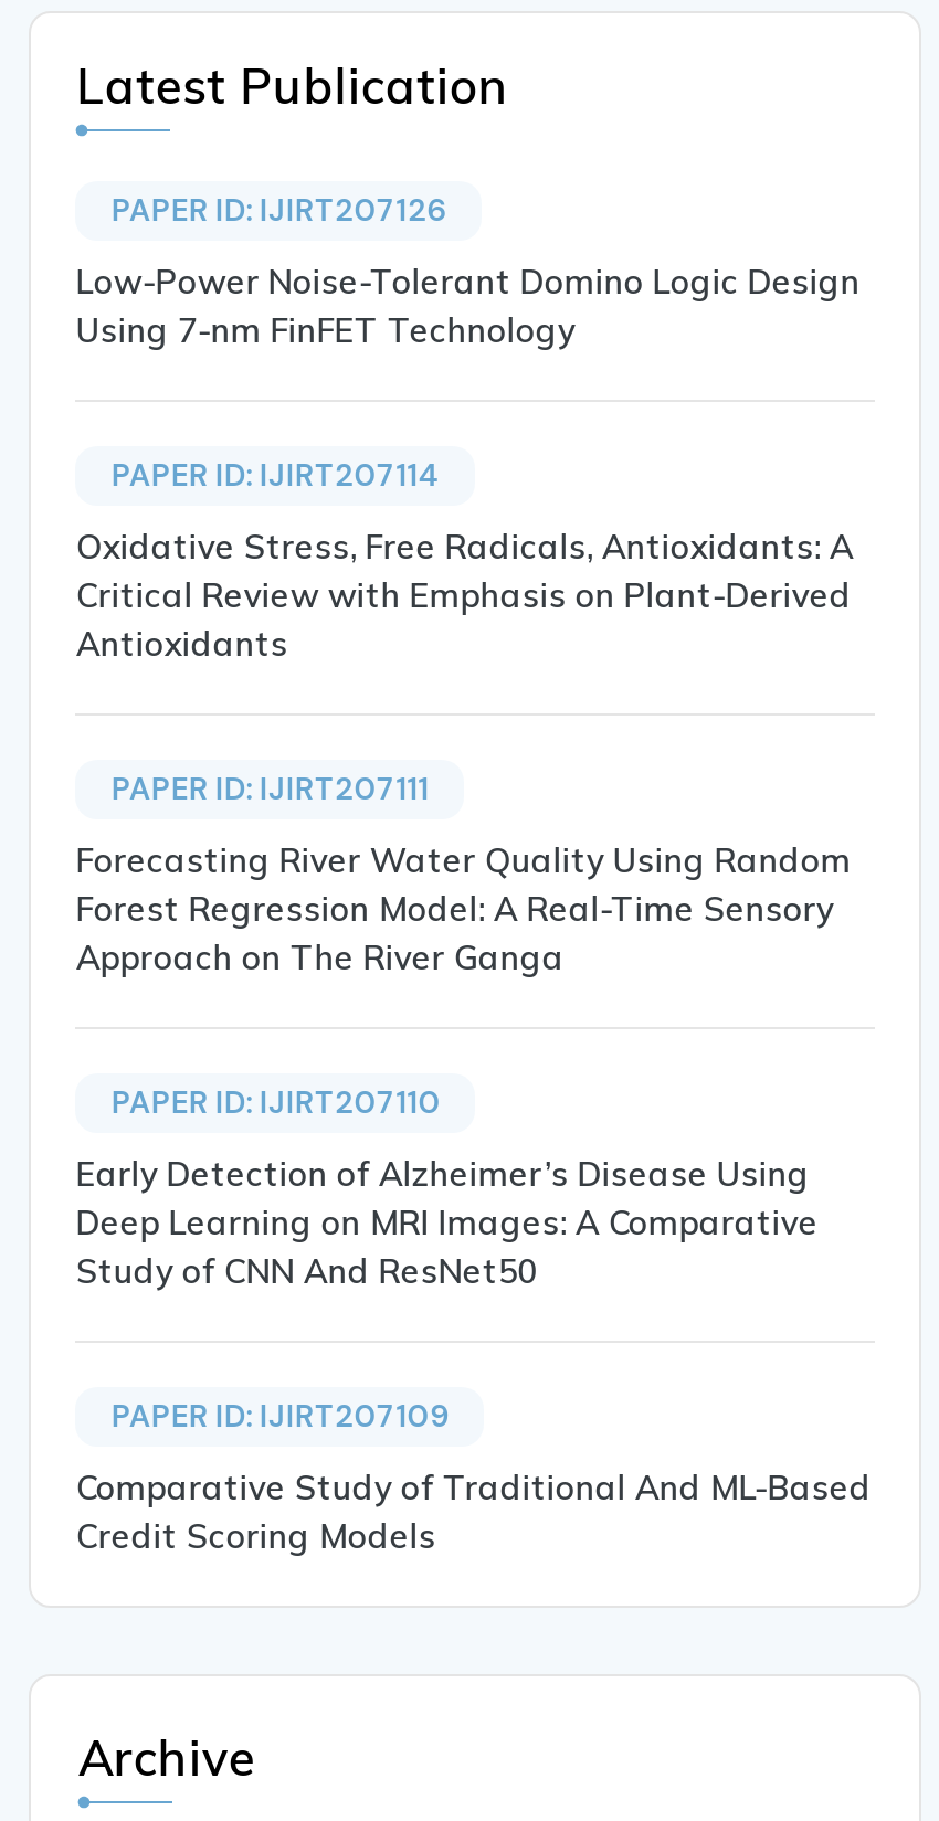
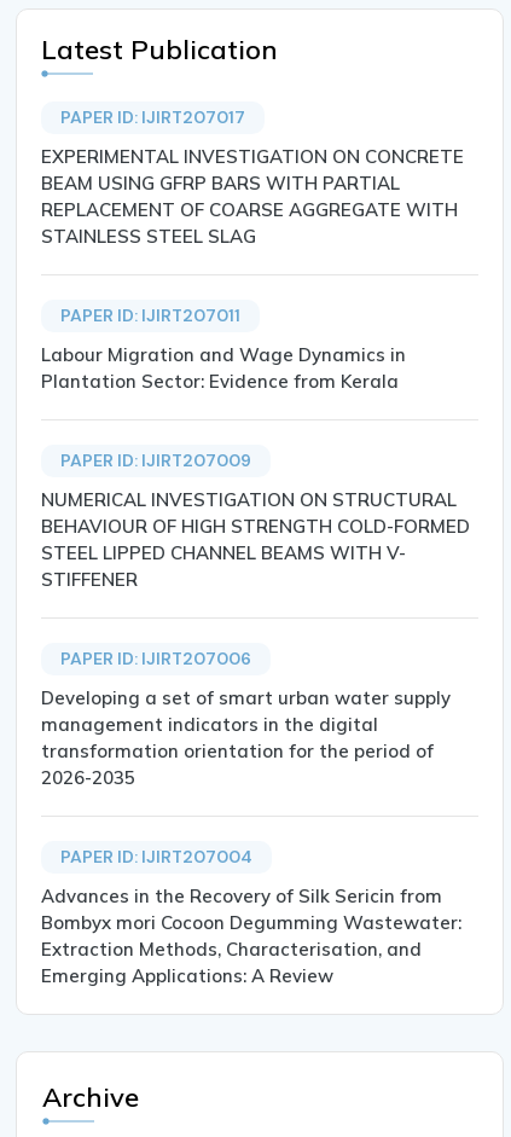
[111,189,447,229] PAPER ID: IJIRT207126 -> [61,106,246,128] PAPER ID: IJIRT207017
[76,260,860,350] Low-Power Noise-Tolerant Domino Logic Design | Using 7-nm FinFET Technology -> [42,145,464,247] EXPERIMENTAL INVESTIGATION ON CONCRETE | BEAM USING GFRP BARS WITH PARTIAL | REPLACEMENT OF COARSE AGGREGATE WITH | STAINLESS STEEL SLAG
[111,454,441,494] PAPER ID: IJIRT207114 -> [61,304,241,326] PAPER ID: IJIRT207011
[76,525,854,664] Oxidative Stress, Free Radicals, Antioxidants: A | Critical Review with Emphasis on Plant-Derived | Antioxidants -> [42,343,406,392] Labour Migration and Wage Dynamics in | Plantation Sector: Evidence from Kerala
[111,768,430,807] PAPER ID: IJIRT207111 -> [61,449,252,471] PAPER ID: IJIRT207009
[76,838,852,978] Forecasting River Water Quality Using Random | Forest Regression Model: A Real-Time Sensory | Approach on The River Ganga -> [42,488,470,590] NUMERICAL INVESTIGATION ON STRUCTURAL | BEHAVIOUR OF HIGH STRENGTH COLD-FORMED | STEEL LIPPED CHANNEL BEAMS WITH V- | STIFFENER
[111,1081,441,1121] PAPER ID: IJIRT207110 -> [61,647,252,669] PAPER ID: IJIRT207006
[76,1152,818,1291] Early Detection of Alzheimer’s Disease Using | Deep Learning on MRI Images: A Comparative | Study of CNN And ResNet50 -> [42,686,451,789] Developing a set of smart urban water supply | management indicators in the digital | transformation orientation for the period of | 2026-2035
[111,1395,449,1435] PAPER ID: IJIRT207109 -> [61,845,253,867] PAPER ID: IJIRT207004
[76,1466,871,1556] Comparative Study of Traditional And ML-Based | Credit Scoring Models -> [42,884,462,987] Advances in the Recovery of Silk Sericin from | Bombyx mori Cocoon Degumming Wastewater: | Extraction Methods, Characterisation, and | Emerging Applications: A Review

